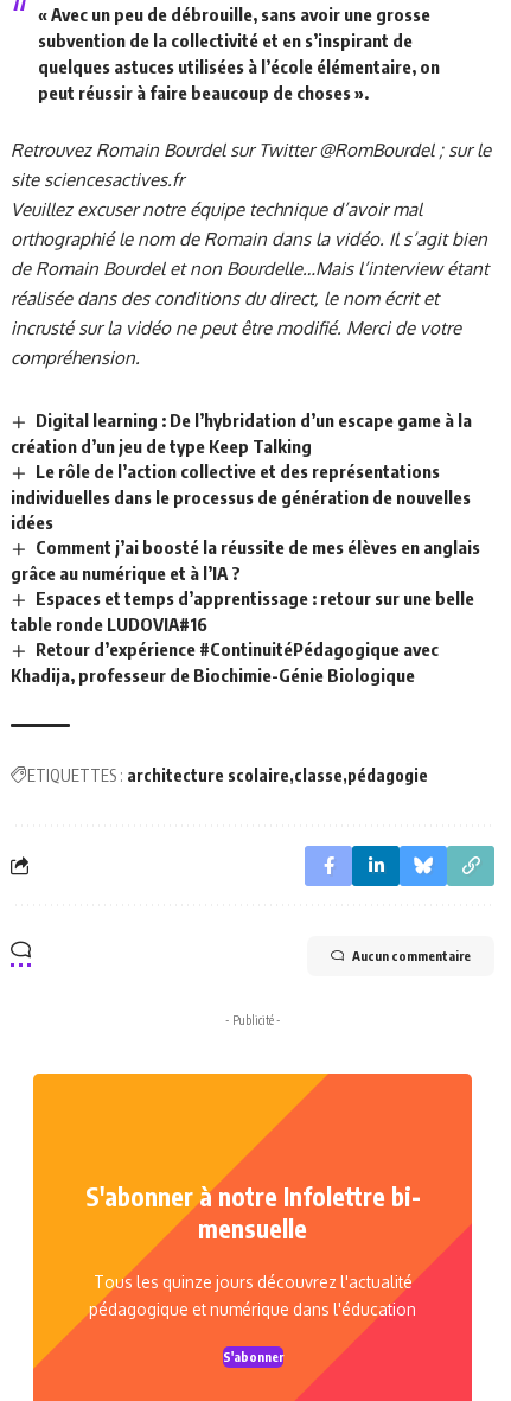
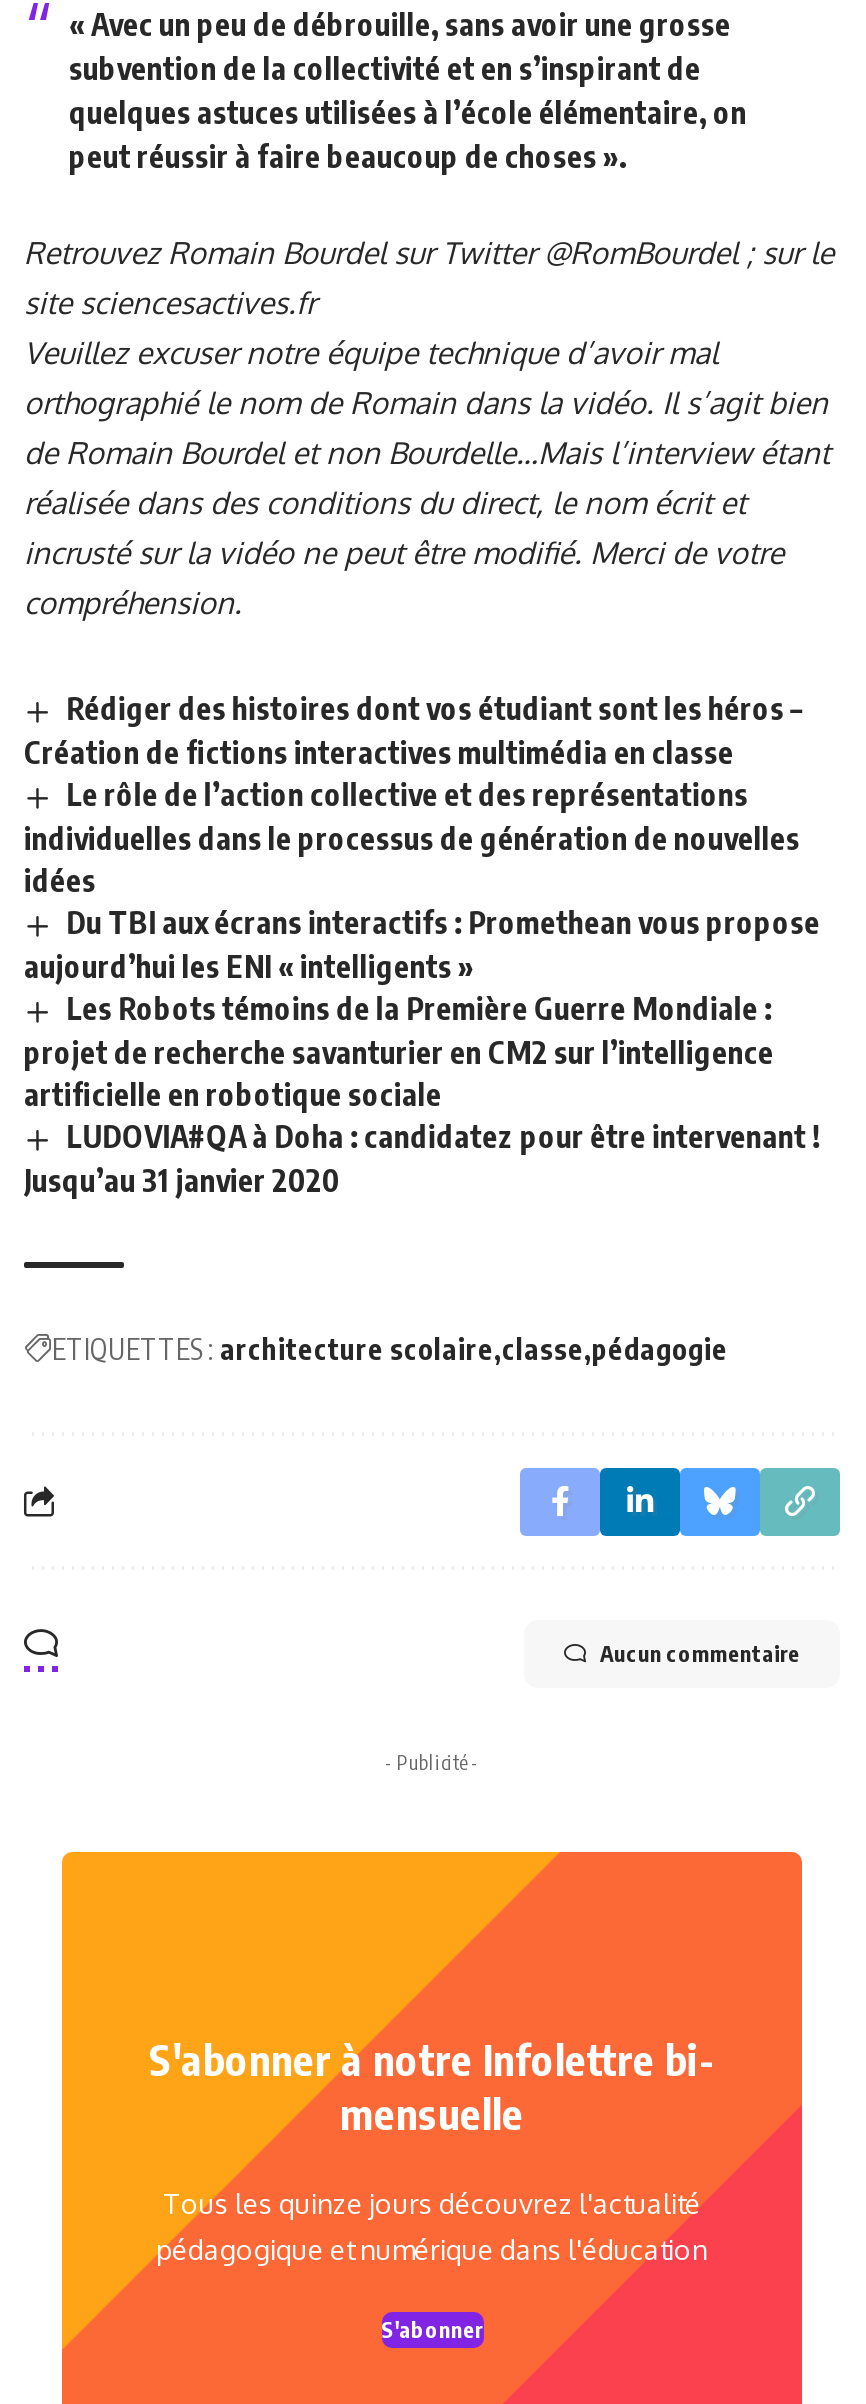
[11,410,472,457] Digital learning : De l’hybridation d’un escape game à la | création d’un jeu de type Keep Talking -> [24,691,802,771] Rédiger des histoires dont vos étudiant sont les héros – | Création de fictions interactives multimédia en classe
[11,536,480,686] Comment j’ai boosté la réussite de mes élèves en anglais | grâce au numérique et à l’IA ? | Espaces et temps d’apprentissage : retour sur une belle | table ronde LUDOVIA#16 | Retour d’expérience #ContinuitéPédagogique avec | Khadija, professeur de Biochimie-Génie Biologique -> [24,904,820,1198] Du TBI aux écrans interactifs : Promethean vous propose | aujourd’hui les ENI « intelligents » | Les Robots témoins de la Première Guerre Mondiale : | projet de recherche savanturier en CM2 sur l’intelligence | artificielle en robotique sociale | LUDOVIA#QA à Doha : candidatez pour être intervenant ! | Jusqu’au 31 janvier 2020

